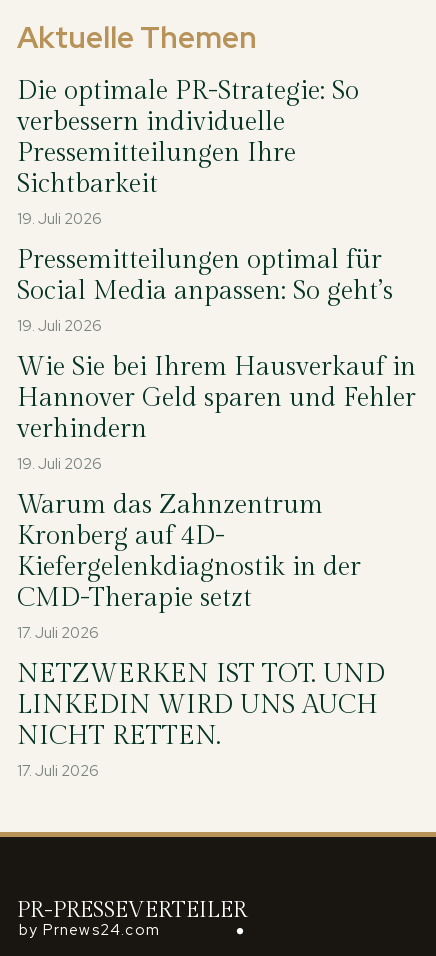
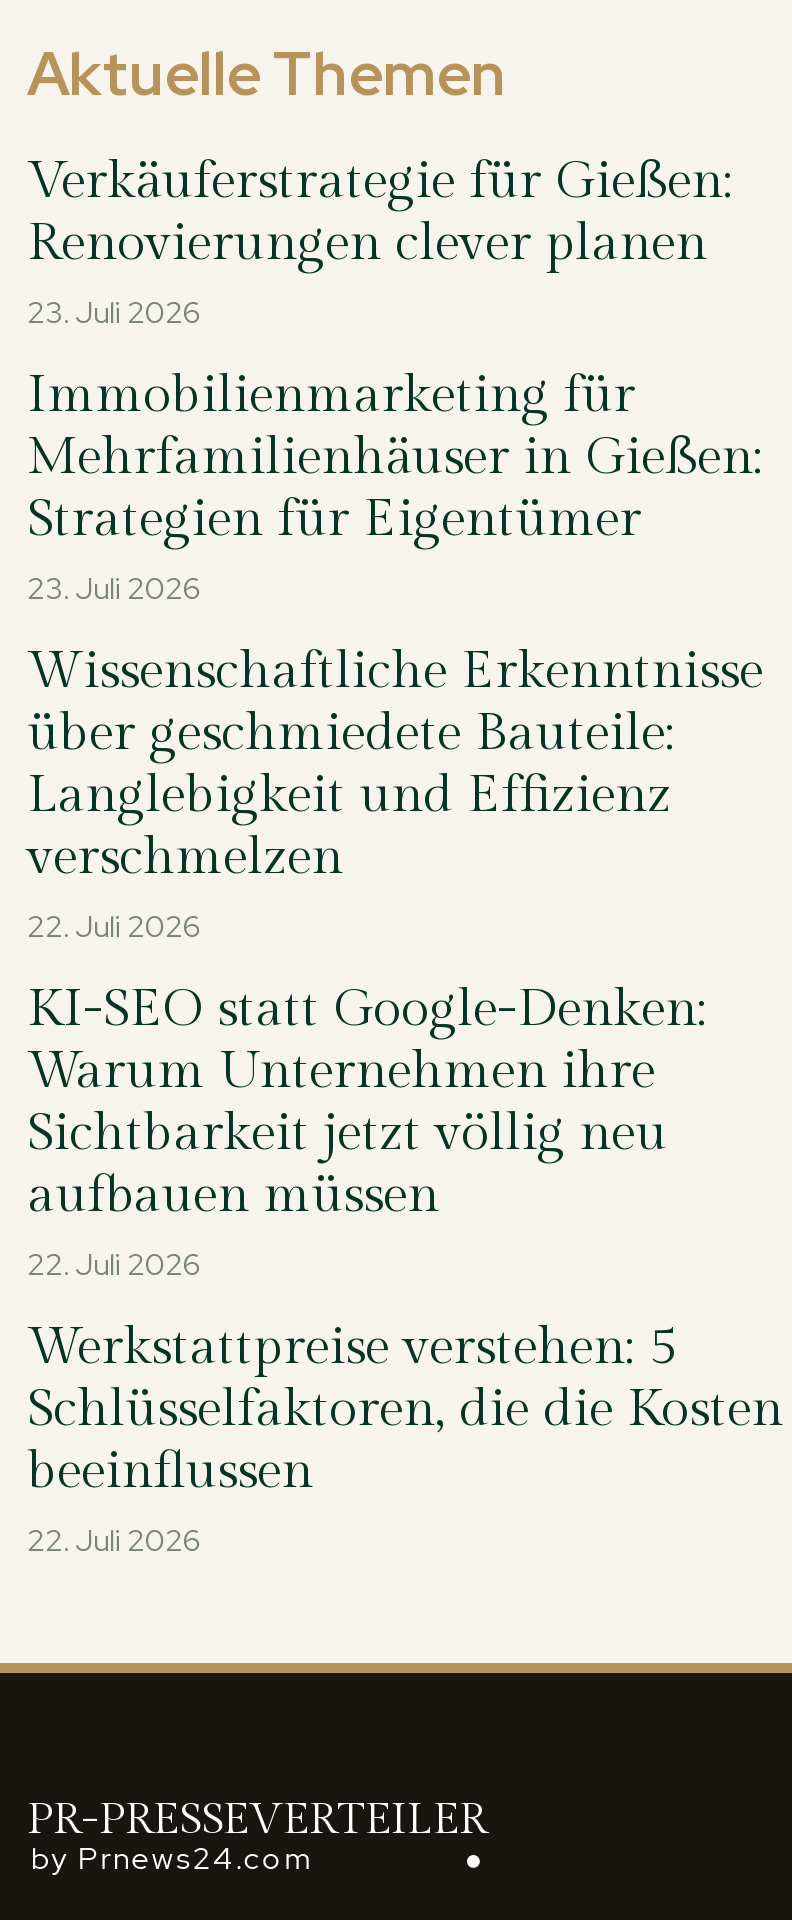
[17,76,359,229] Die optimale PR-Strategie: So | verbessern individuelle | Pressemitteilungen Ihre | Sichtbarkeit | 19. Juli 2026 -> [27,150,733,332] Verkäuferstrategie für Gießen: | Renovierungen clever planen | 23. Juli 2026
[17,245,393,336] Pressemitteilungen optimal für | Social Media anpassen: So geht’s | 19. Juli 2026 -> [27,364,763,608] Immobilienmarketing für | Mehrfamilienhäuser in Gießen: | Strategien für Eigentümer | 23. Juli 2026
[17,352,416,474] Wie Sie bei Ihrem Hausverkauf in | Hannover Geld sparen und Fehler | verhindern | 19. Juli 2026 -> [27,640,763,946] Wissenschaftliche Erkenntnisse | über geschmiedete Bauteile: | Langlebigkeit und Effizienz | verschmelzen | 22. Juli 2026
[17,490,361,643] Warum das Zahnzentrum | Kronberg auf 4D- | Kiefergelenkdiagnostik in der | CMD-Therapie setzt | 17. Juli 2026 -> [27,978,707,1284] KI-SEO statt Google-Denken: | Warum Unternehmen ihre | Sichtbarkeit jetzt völlig neu | aufbauen müssen | 22. Juli 2026
[17,659,385,781] NETZWERKEN IST TOT. UND | LINKEDIN WIRD UNS AUCH | NICHT RETTEN. | 17. Juli 2026 -> [27,1316,783,1560] Werkstattpreise verstehen: 5 | Schlüsselfaktoren, die die Kosten | beeinflussen | 22. Juli 2026

